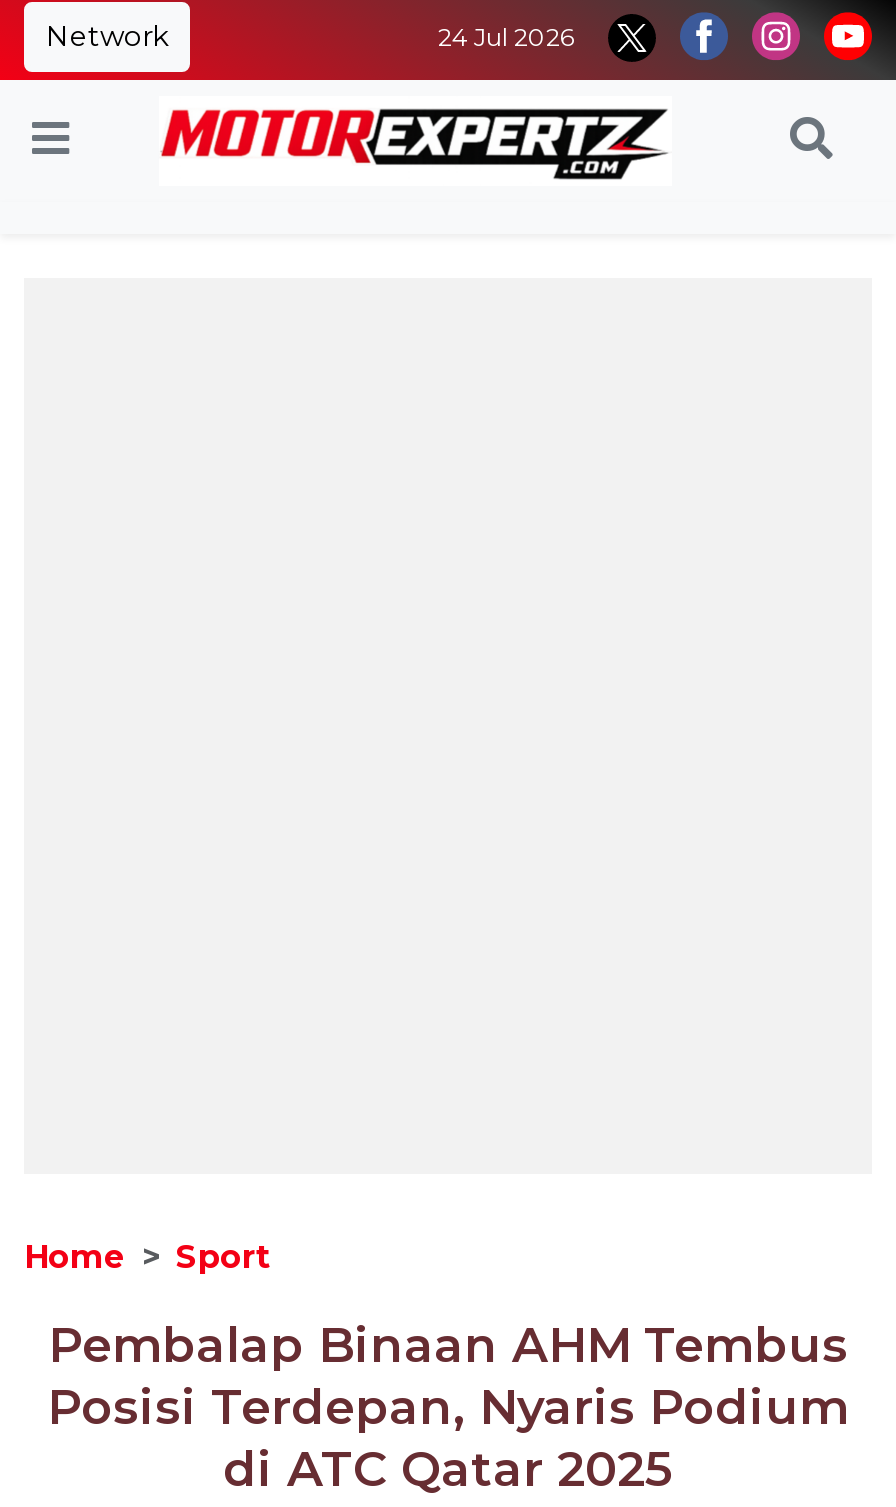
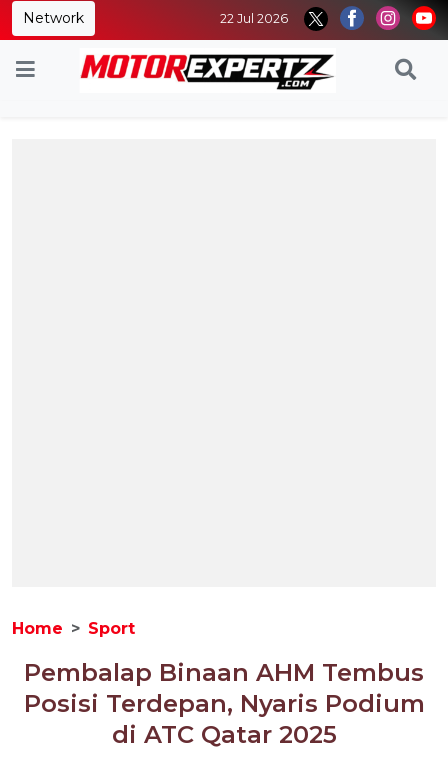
[438,22,576,52] 24 Jul 2026 -> [220,11,288,26] 22 Jul 2026

